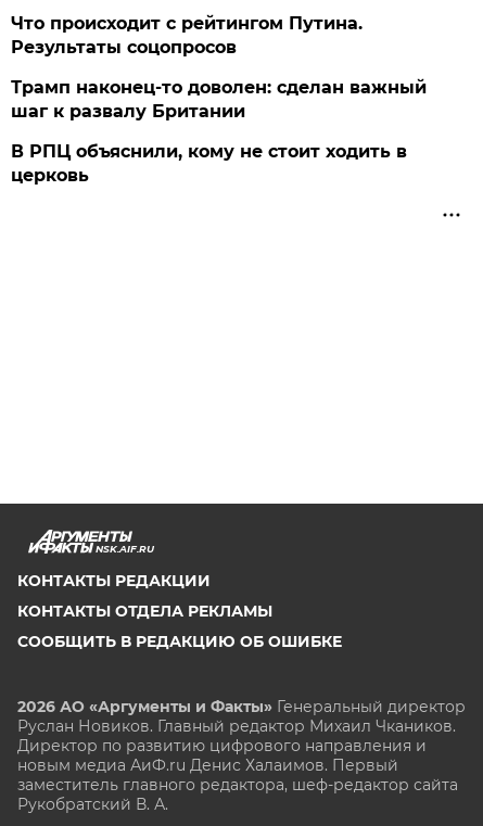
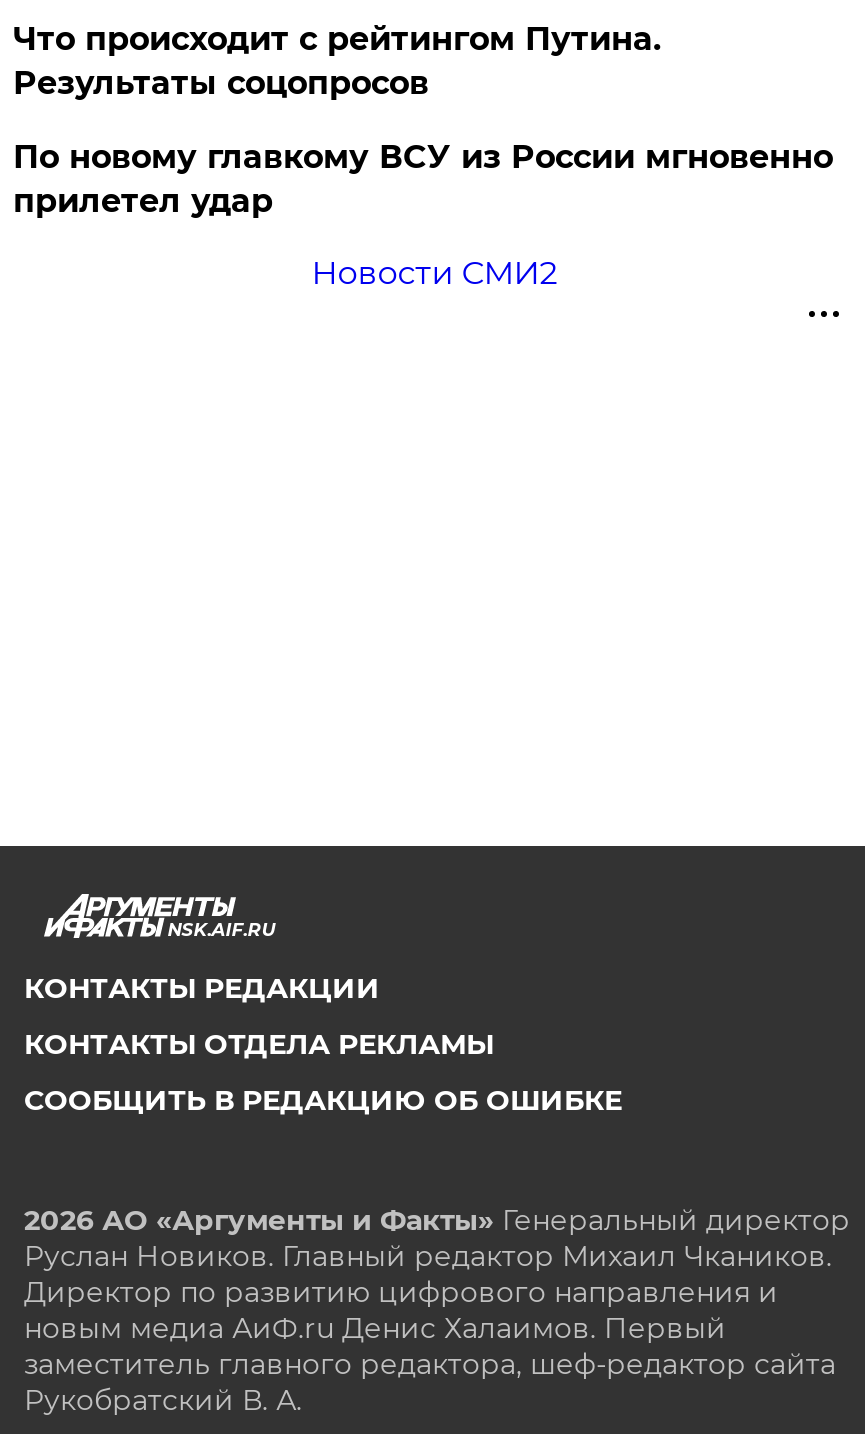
[11,77,427,122] Трамп наконец-то доволен: сделан важный | шаг к развалу Британии -> [13,138,833,220] По новому главкому ВСУ из России мгновенно | прилетел удар
[11,141,407,186] В РПЦ объяснили, кому не стоит ходить в | церковь -> [311,254,557,292] Новости СМИ2

